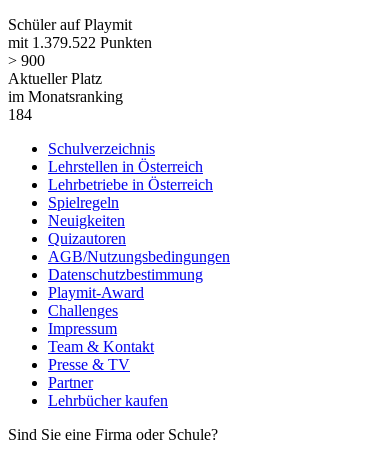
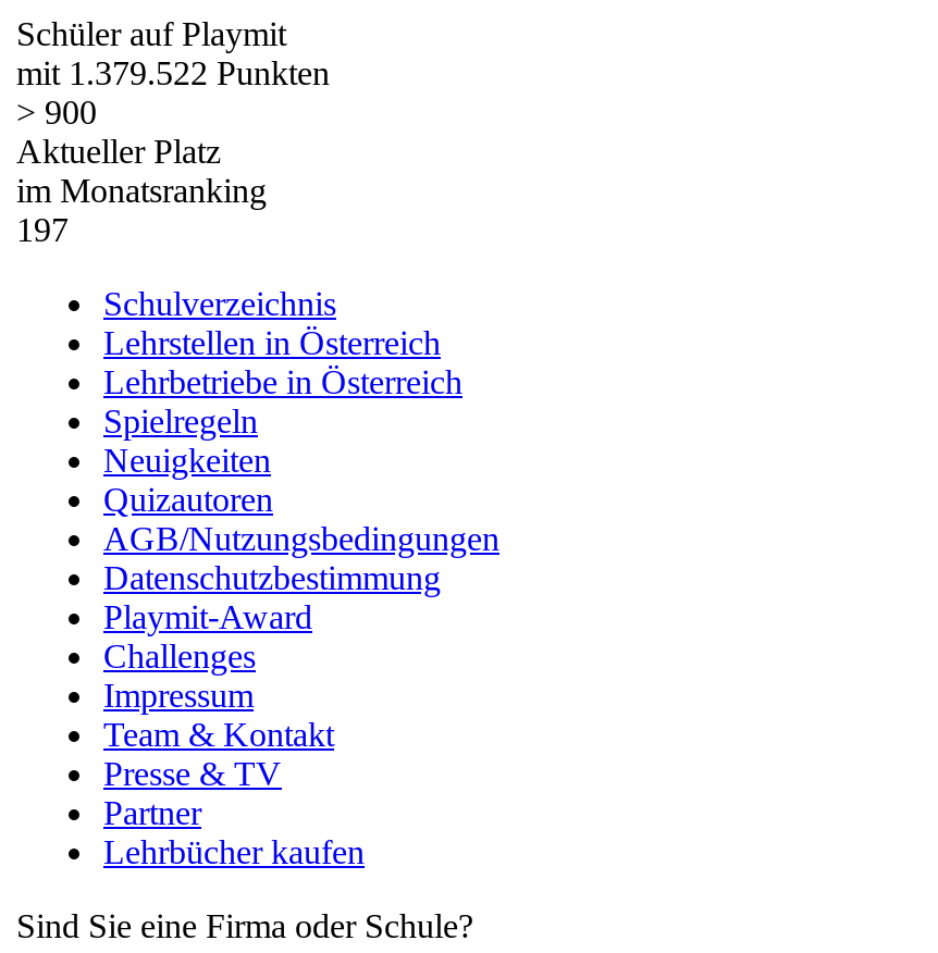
[8,106,32,123] 184 -> [16,210,69,247] 197

